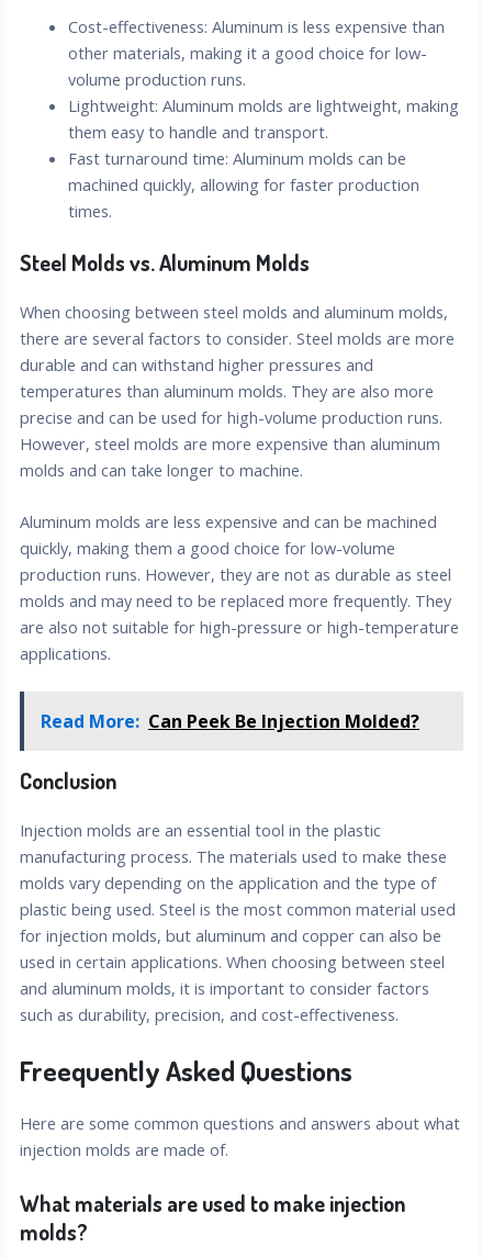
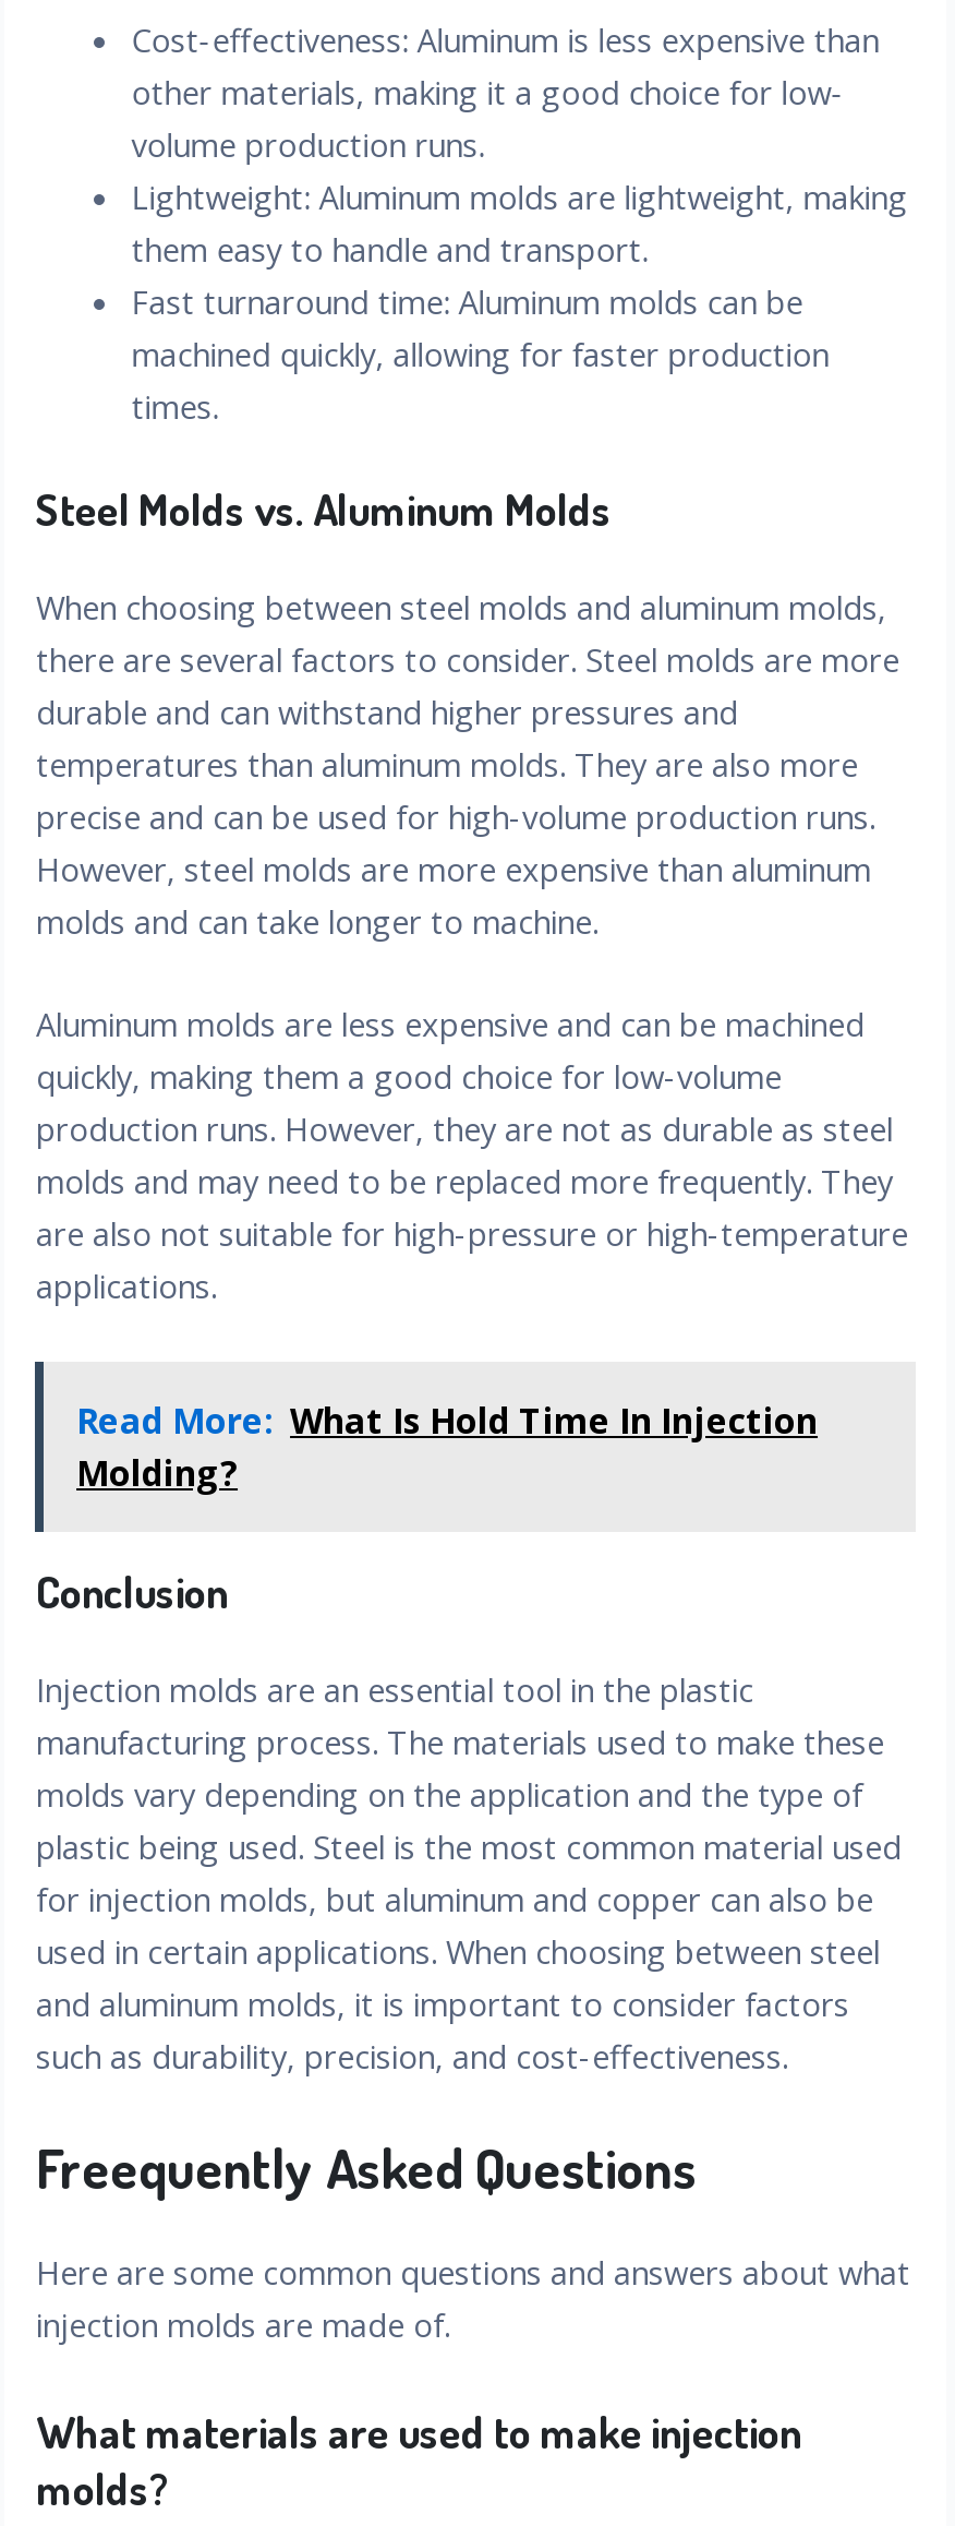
[41,709,419,733] Read More: Can Peek Be Injection Molded? -> [76,1396,818,1497] Read More: What Is Hold Time In Injection | Molding?

